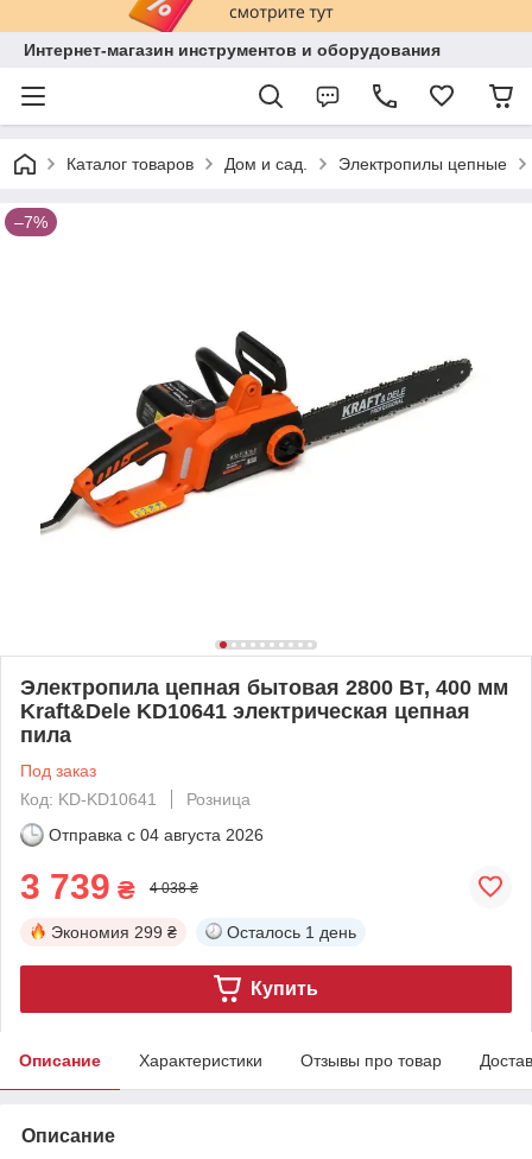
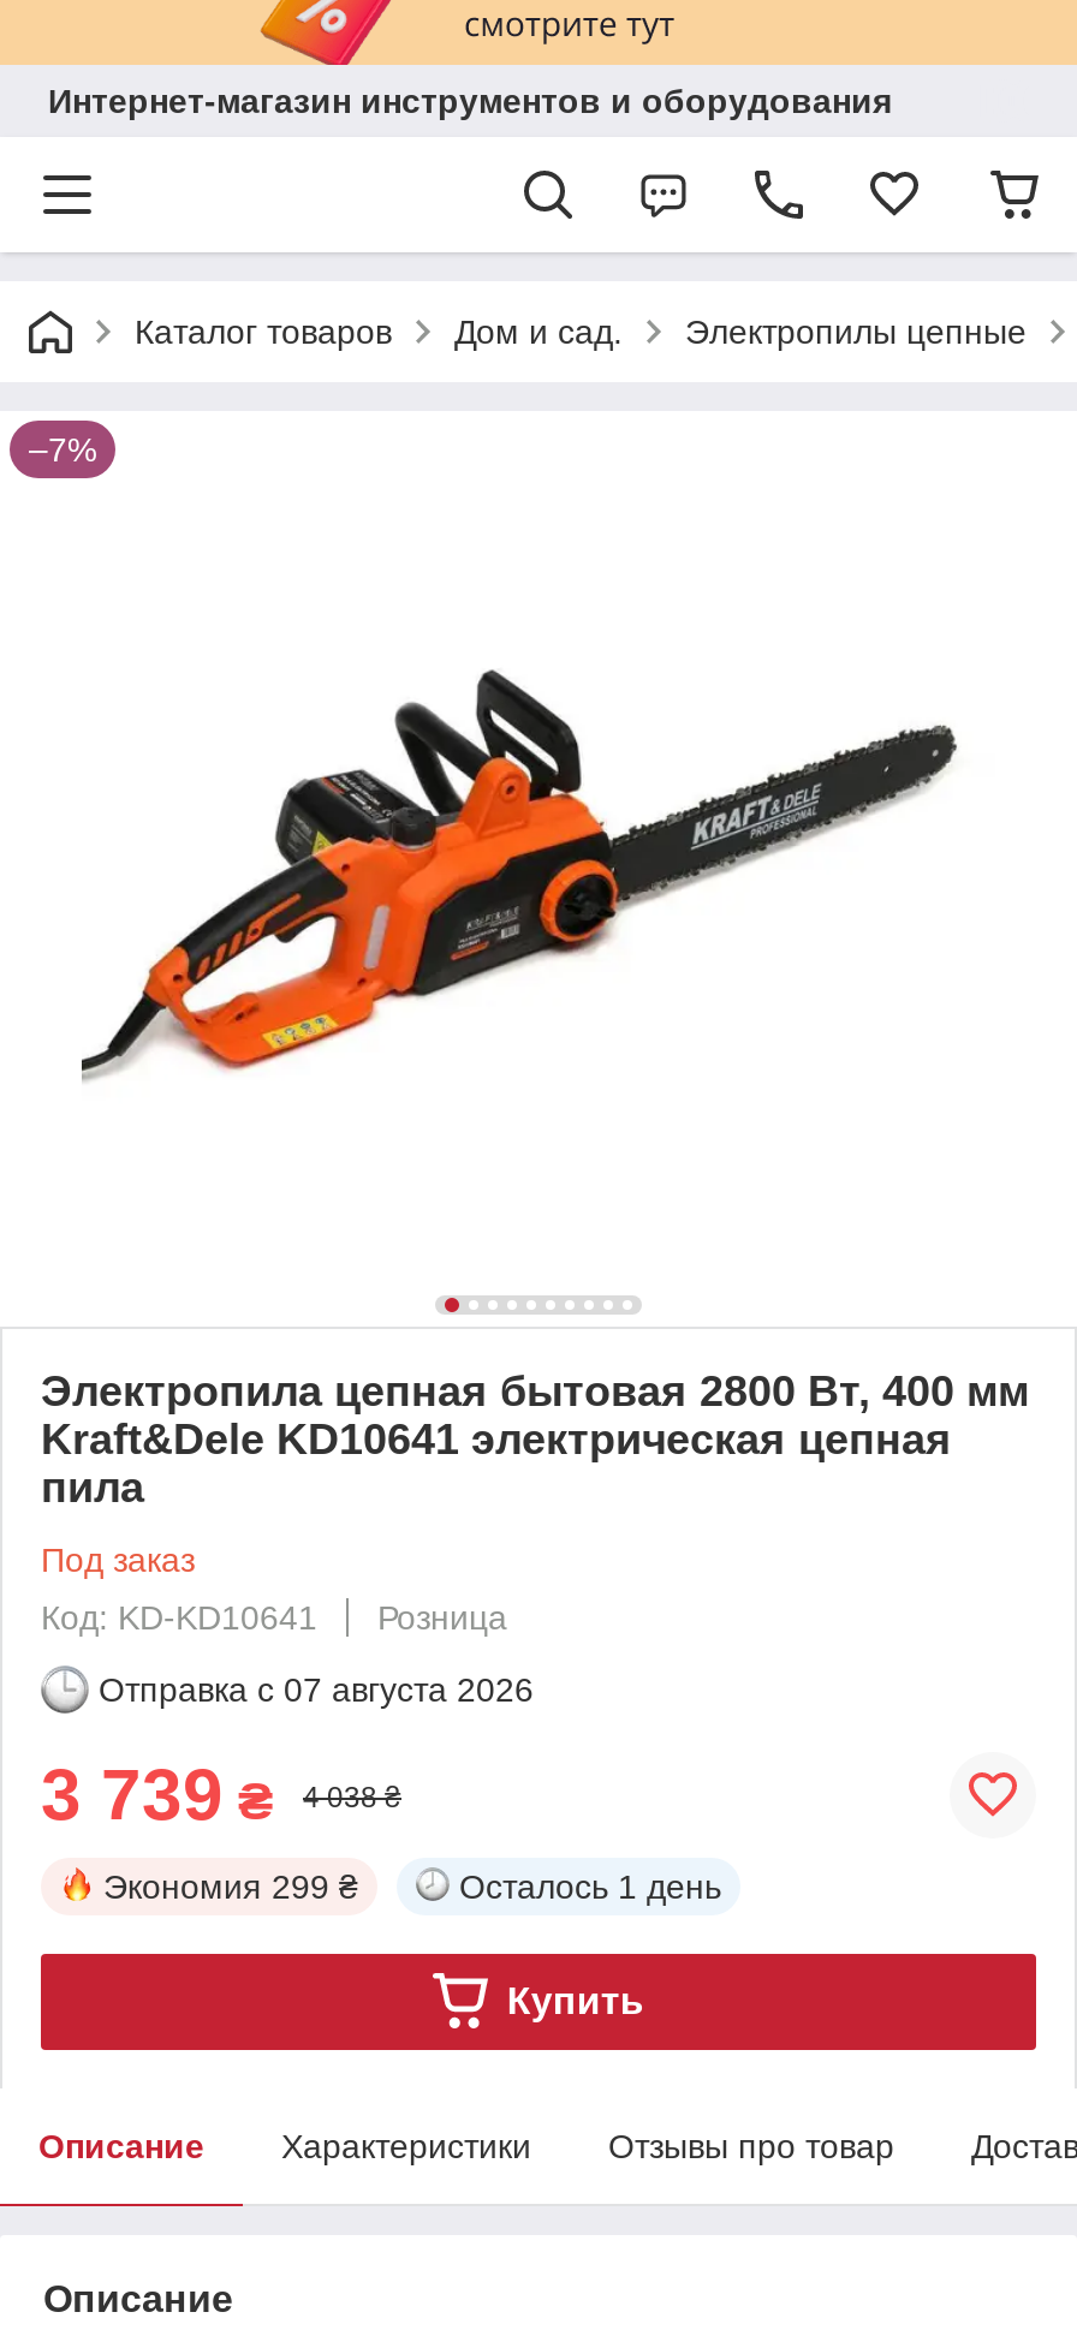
[49,825,264,844] Отправка с 04 августа 2026 -> [99,1670,534,1708] Отправка с 07 августа 2026

